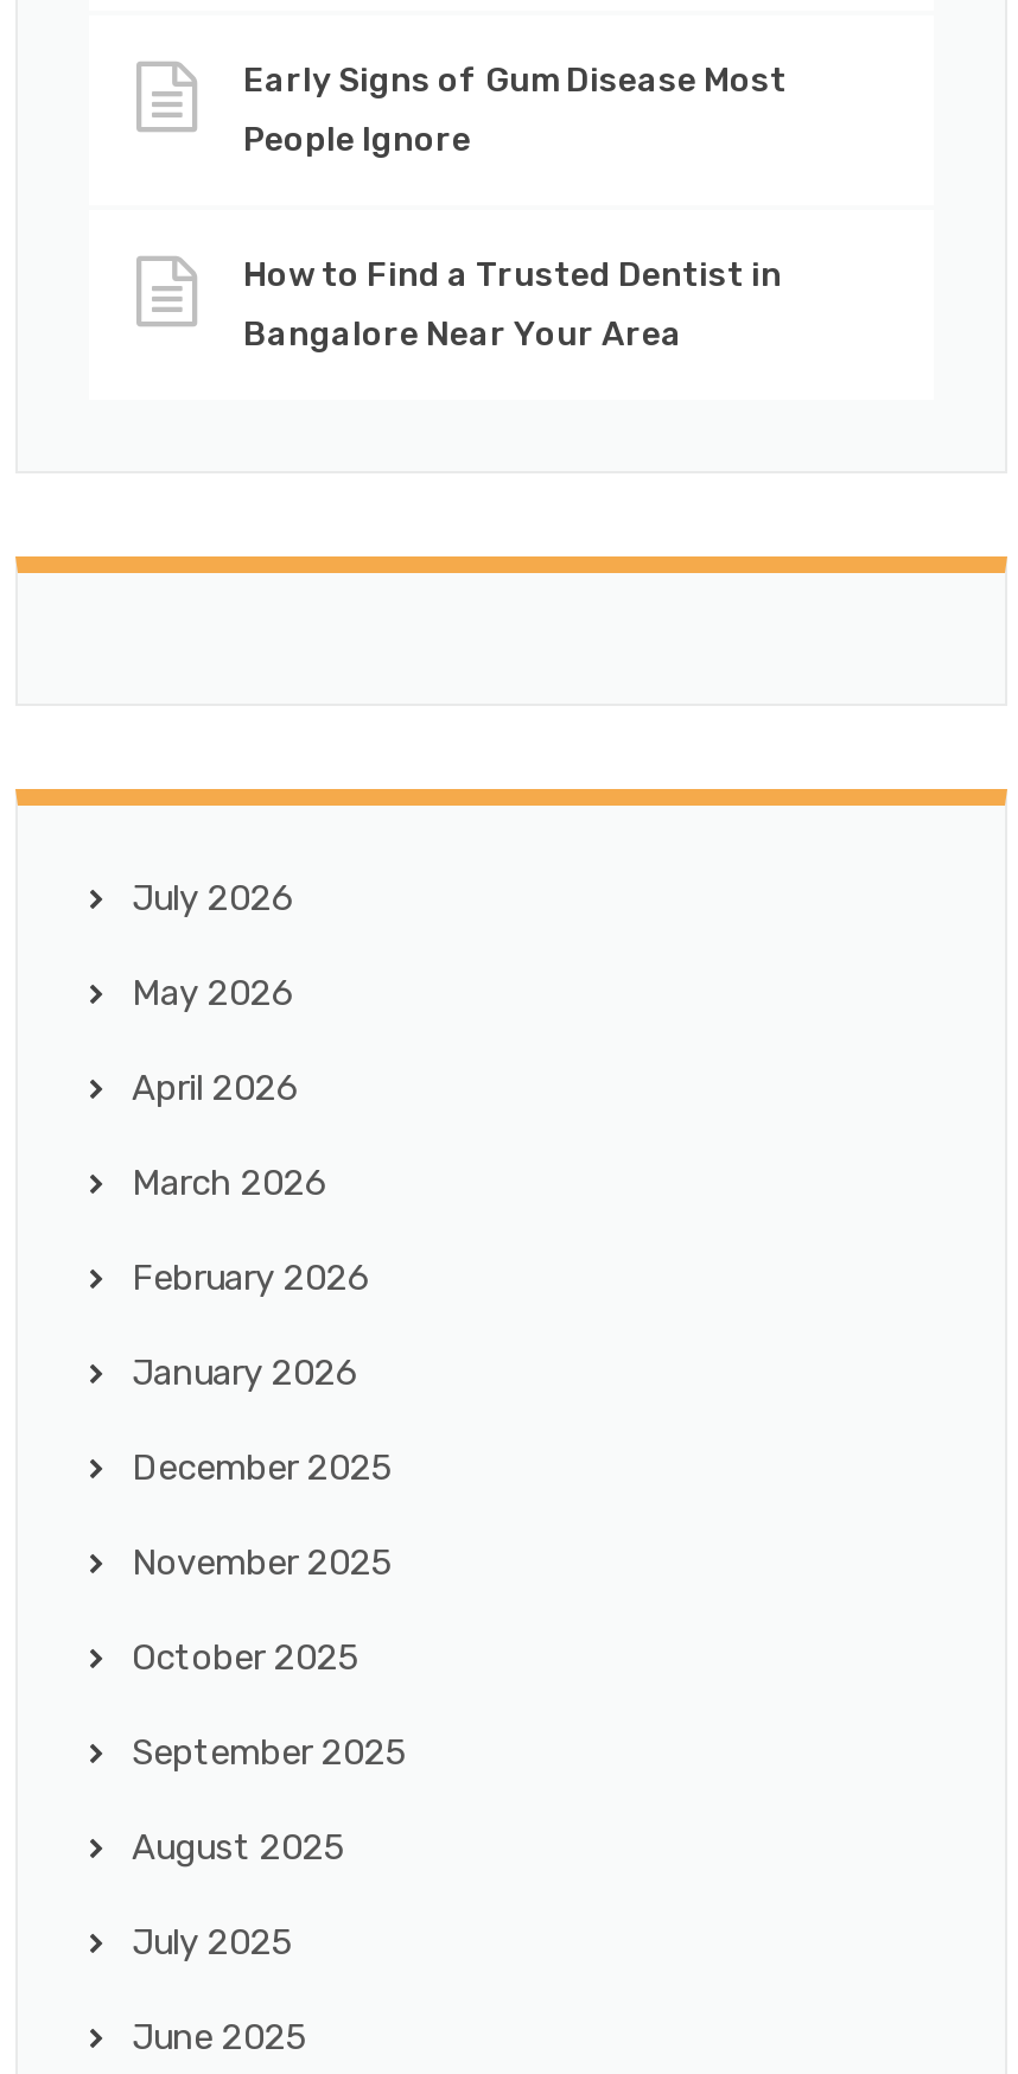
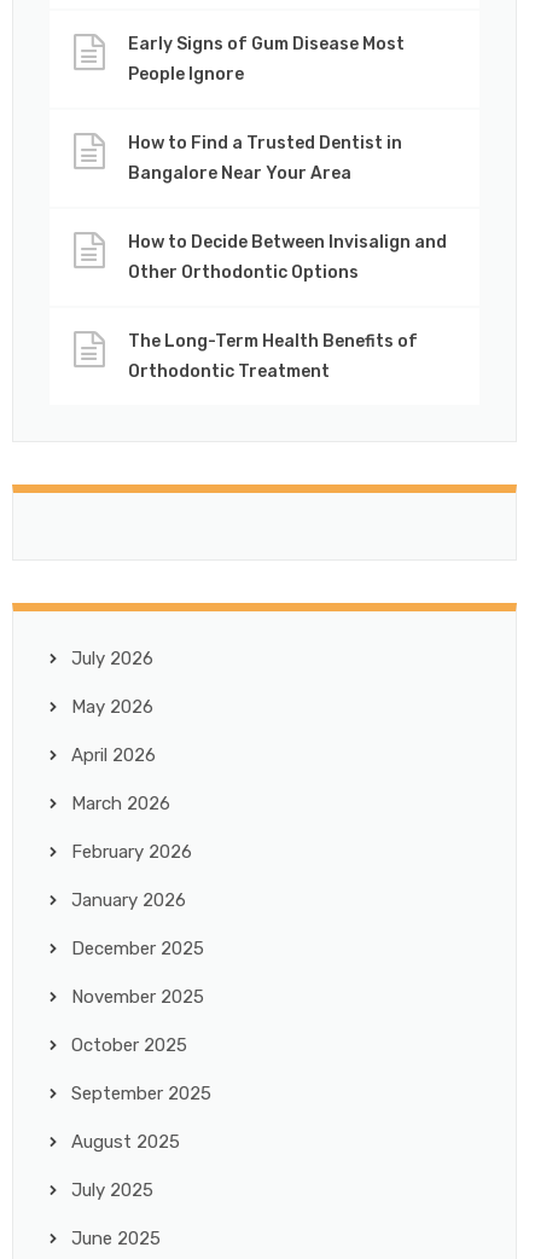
none -> [128,232,447,381] How to Decide Between Invisalign and | Other Orthodontic Options | The Long-Term Health Benefits of | Orthodontic Treatment

